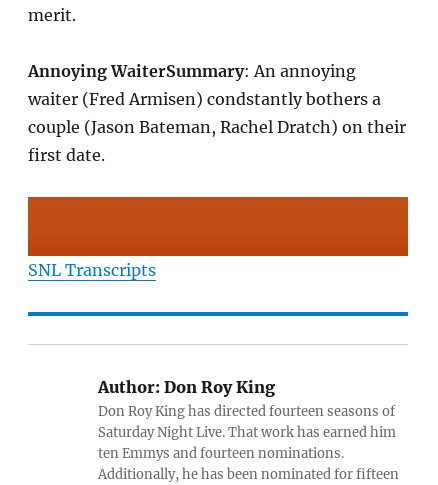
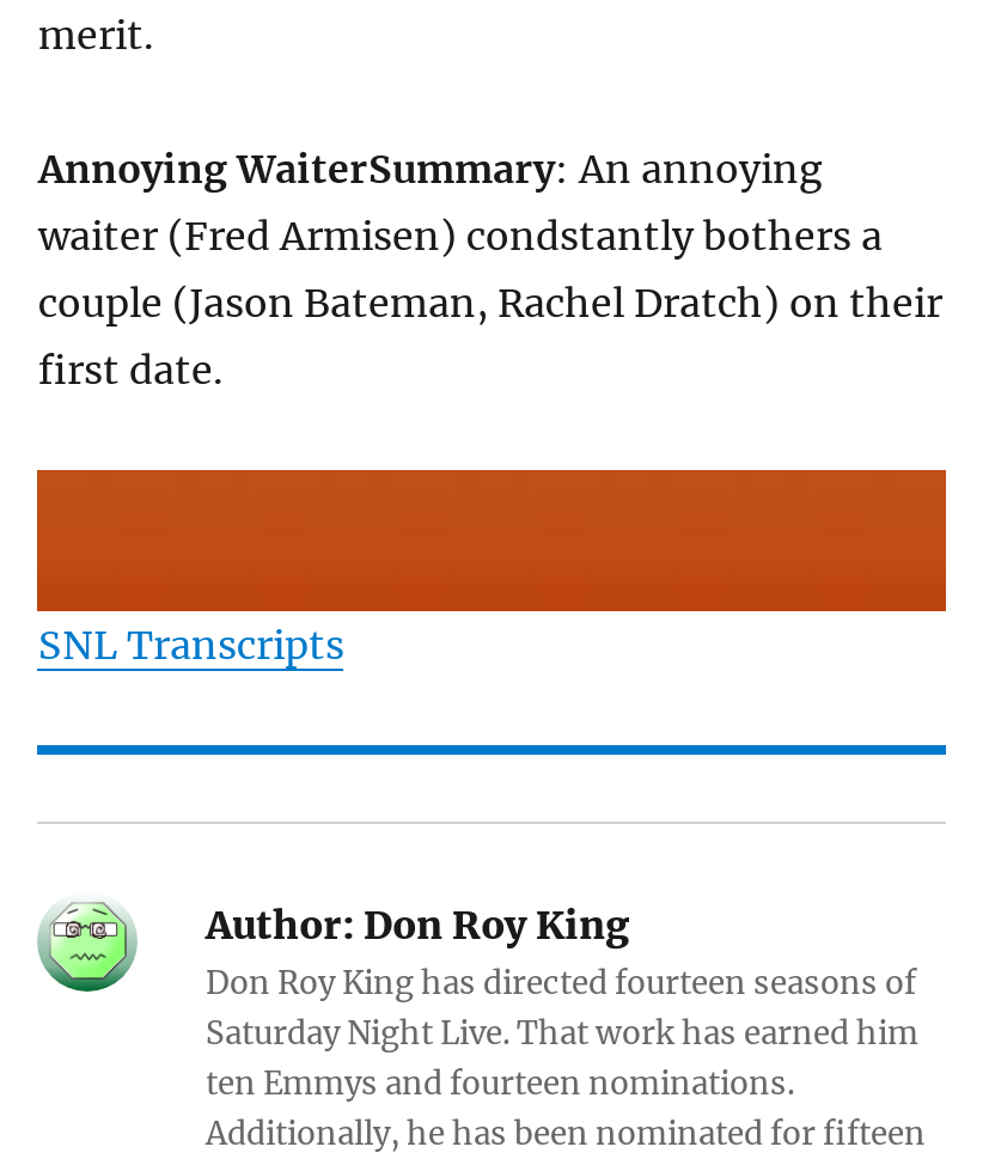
none -> [37,901,138,994] [image]

